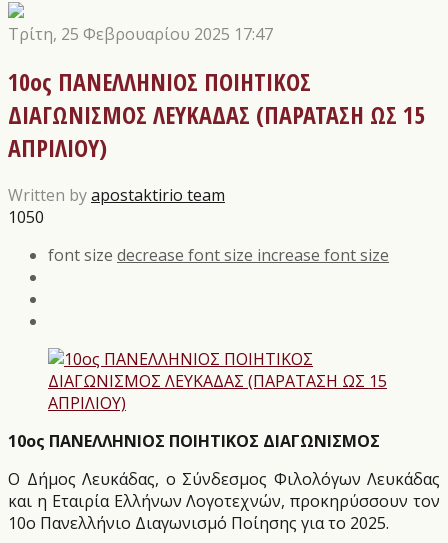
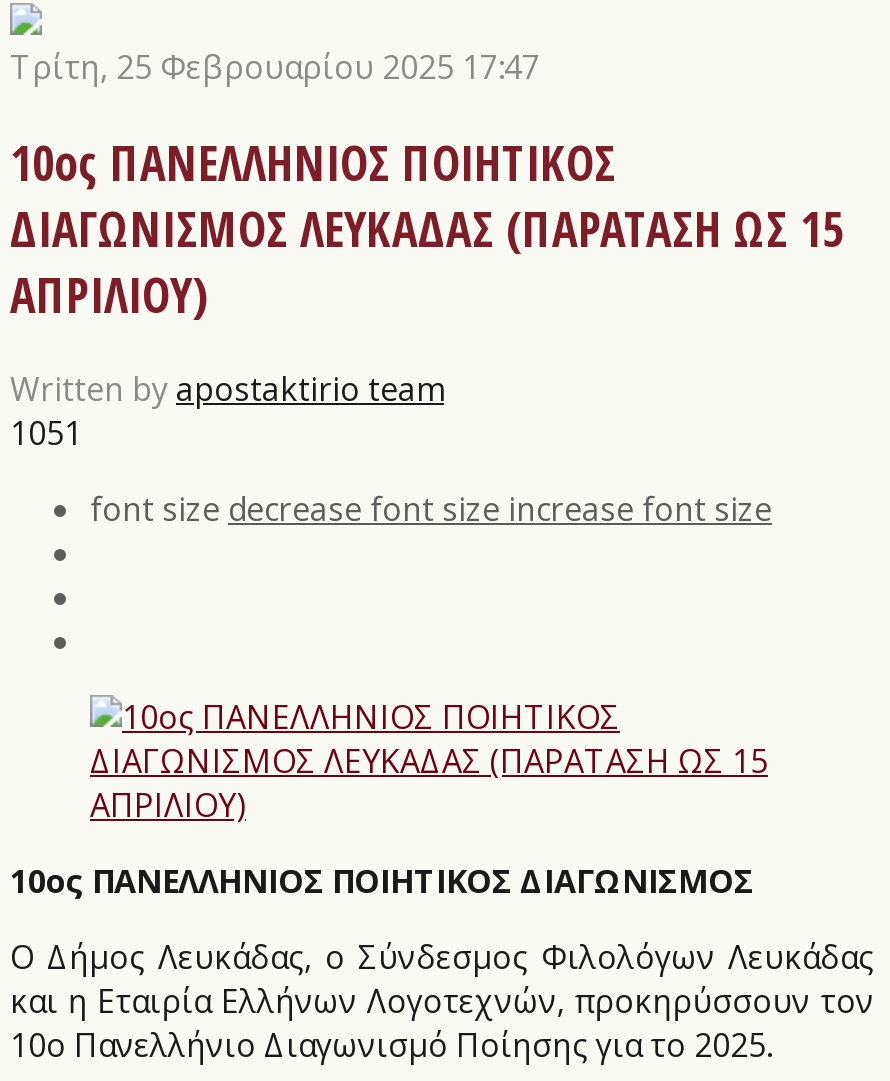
[8,206,44,228] 1050 -> [10,411,82,455] 1051

